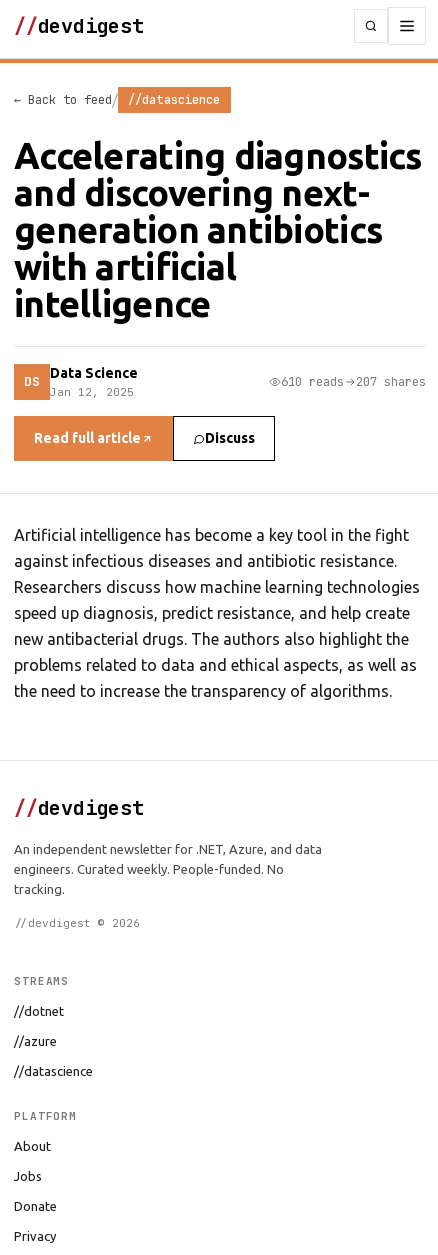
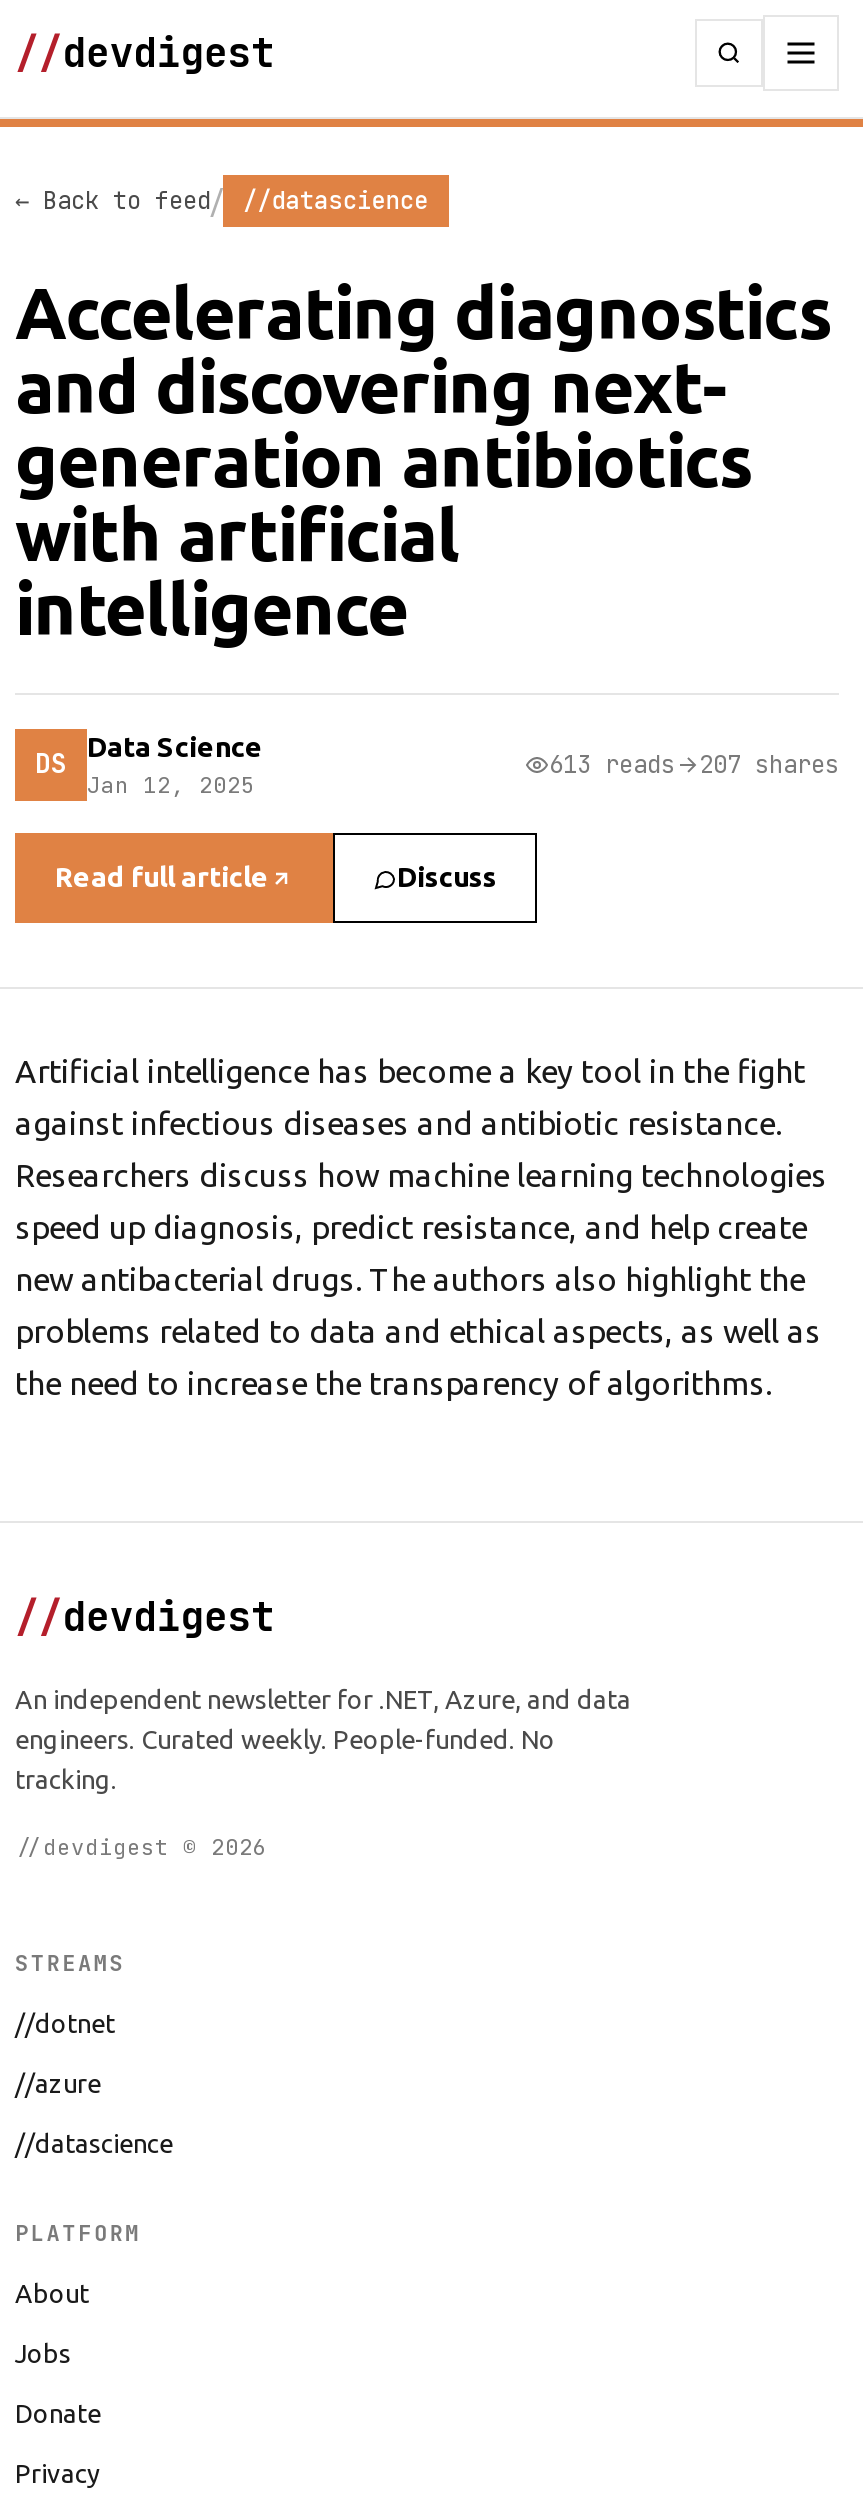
[281,373,426,389] 610 reads 207 shares -> [549,748,839,780] 613 reads 207 shares

